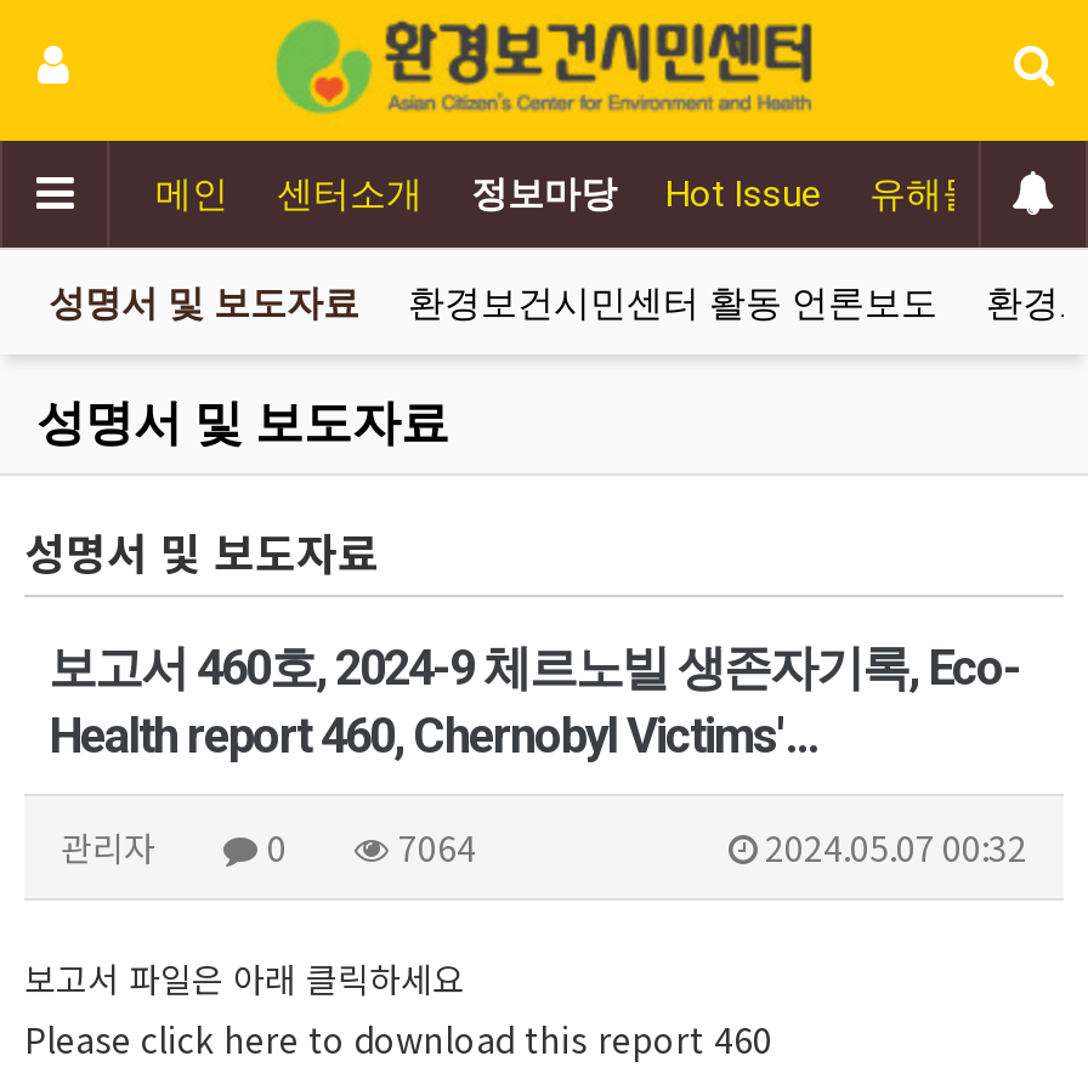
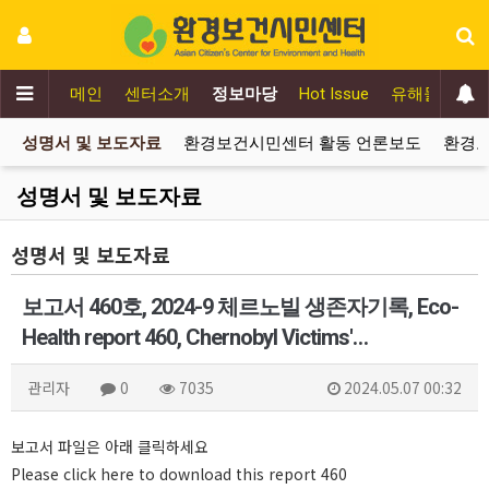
[257,823,476,872] 0 7064 -> [116,377,214,398] 0 7035

